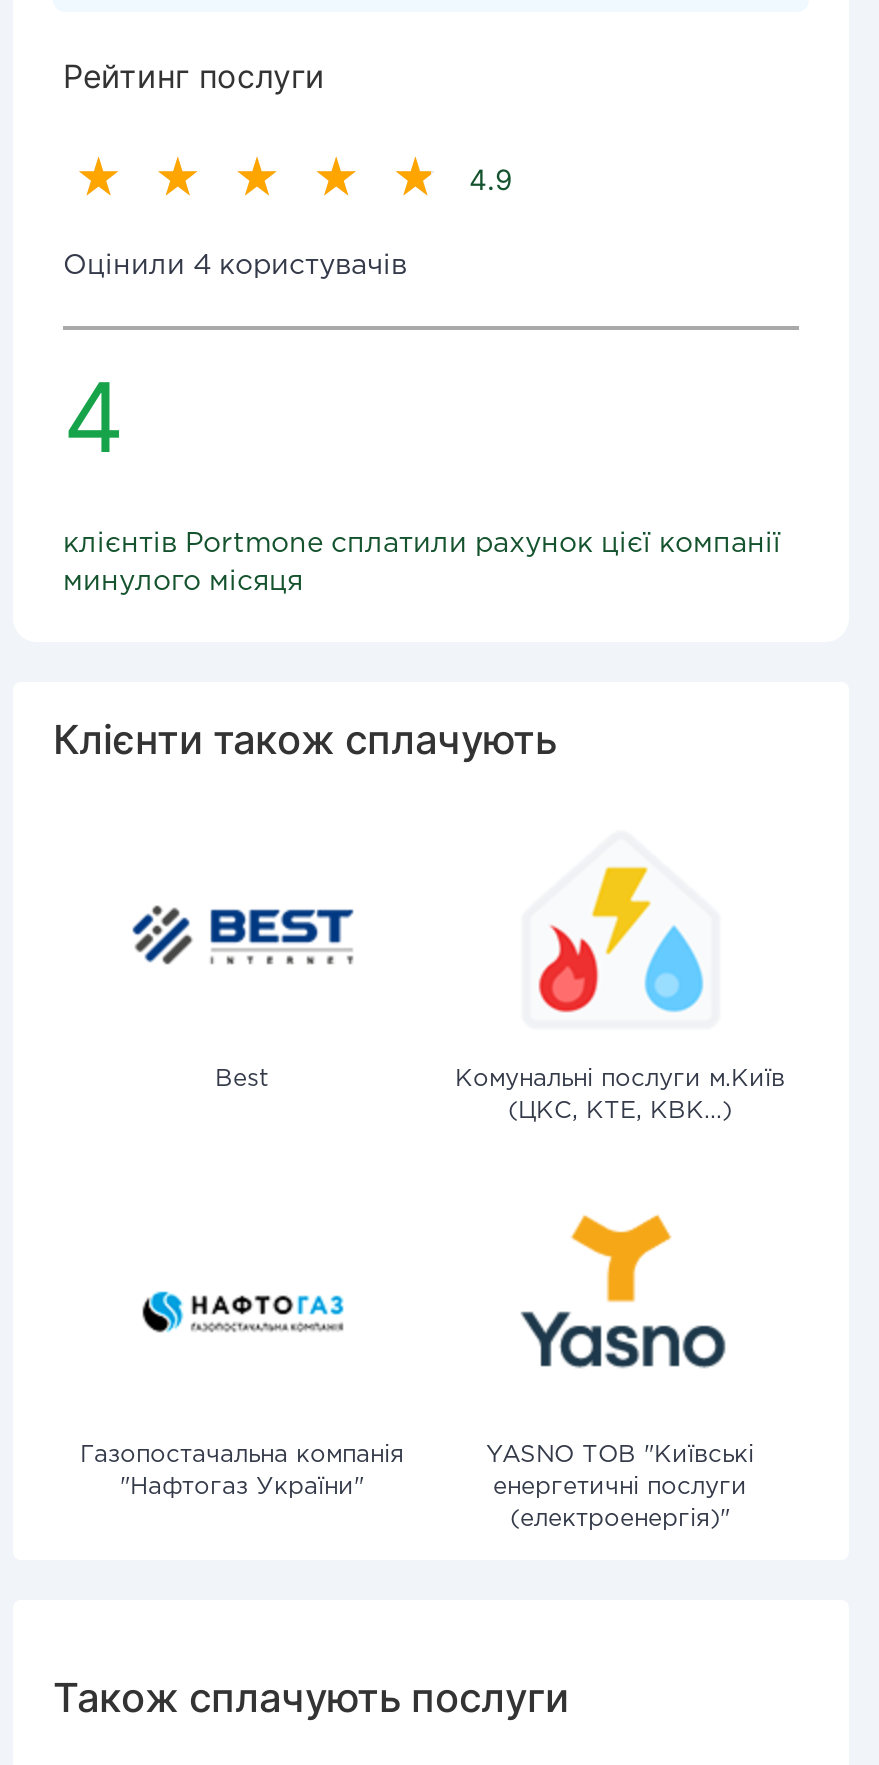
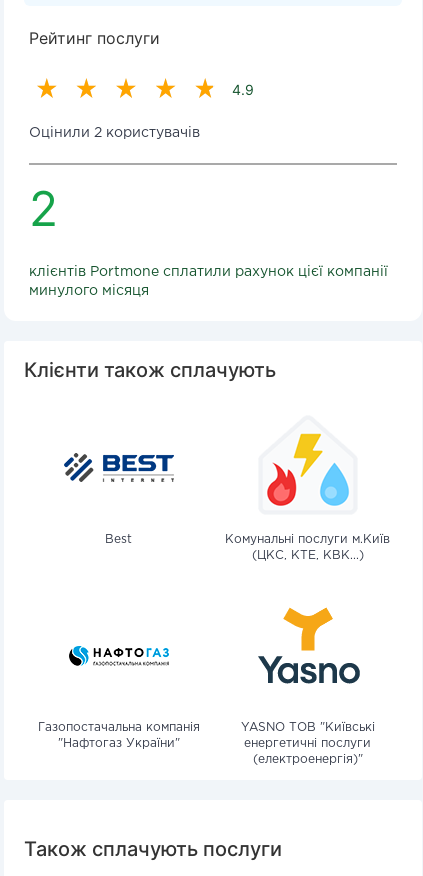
[63,254,407,278] Оцінили 4 користувачів -> [29,127,200,139] Оцінили 2 користувачів
[63,358,125,476] 4 -> [29,179,58,238] 2

